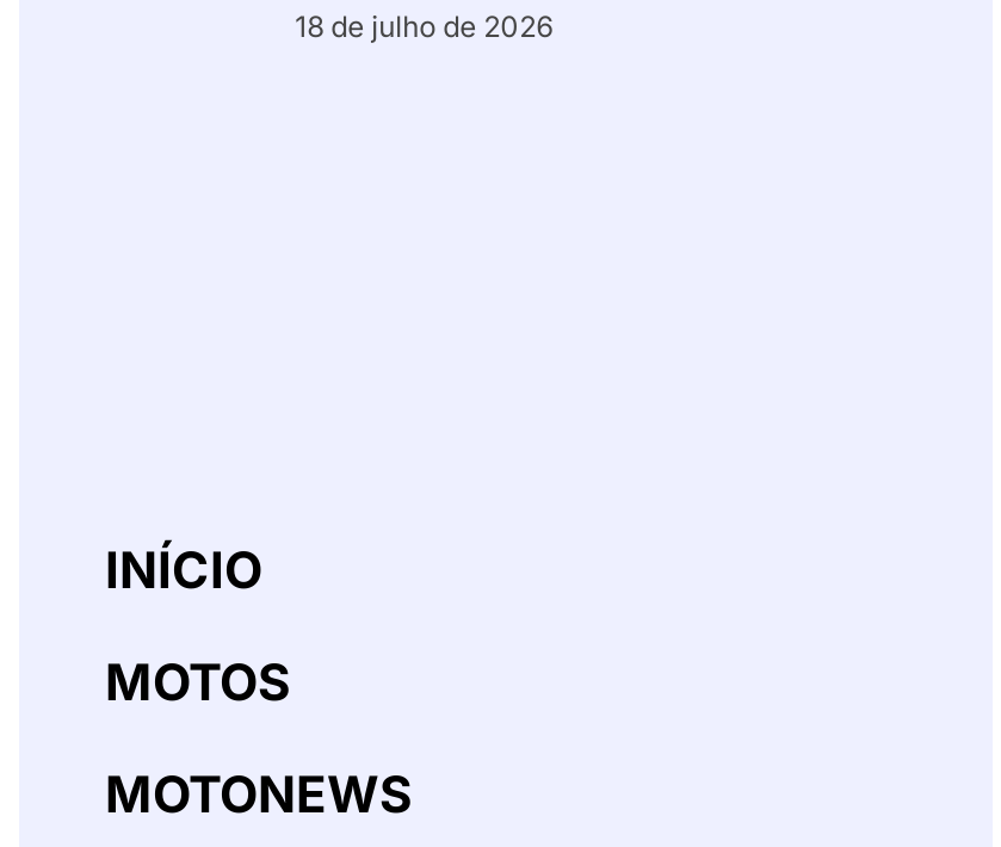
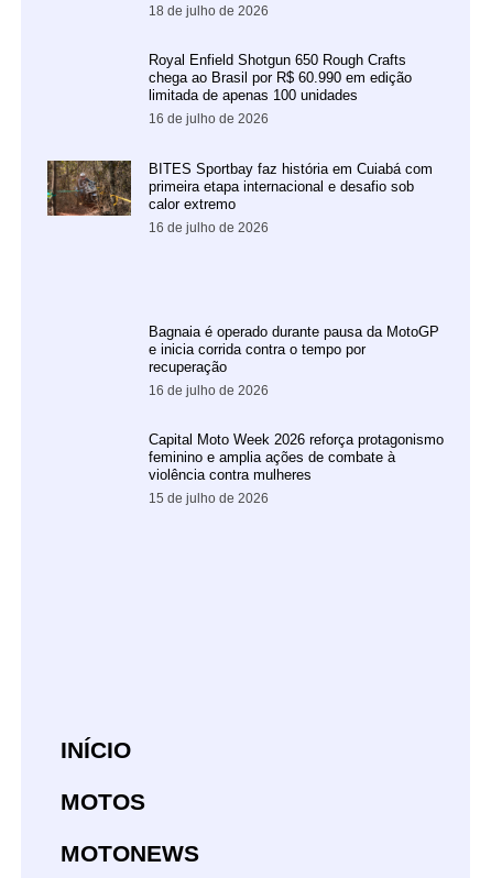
none -> [46,52,432,235] [image] | Royal Enfield Shotgun 650 Rough Crafts | chega ao Brasil por R$ 60.990 em edição | limitada de apenas 100 unidades | 16 de julho de 2026 | BITES Sportbay faz história em Cuiabá com | primeira etapa internacional e desafio sob | calor extremo | 16 de julho de 2026
none -> [148,324,443,506] Bagnaia é operado durante pausa da MotoGP | e inicia corrida contra o tempo por | recuperação | 16 de julho de 2026 | Capital Moto Week 2026 reforça protagonismo | feminino e amplia ações de combate à | violência contra mulheres | 15 de julho de 2026

